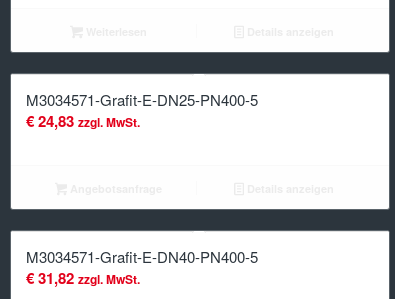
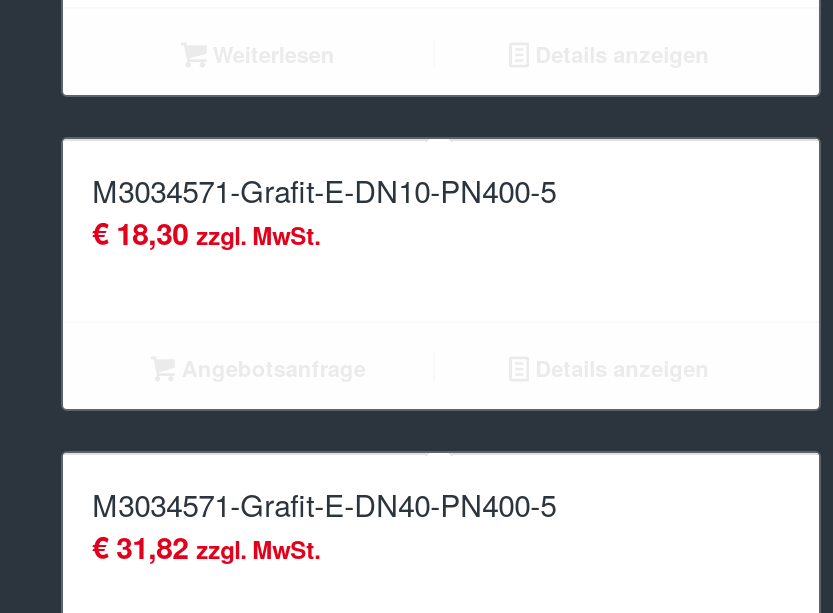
[26,88,258,131] M3034571-Grafit-E-DN25-PN400-5 | €24,83 zzgl. MwSt. -> [92,168,556,254] M3034571-Grafit-E-DN10-PN400-5 | €18,30 zzgl. MwSt.

